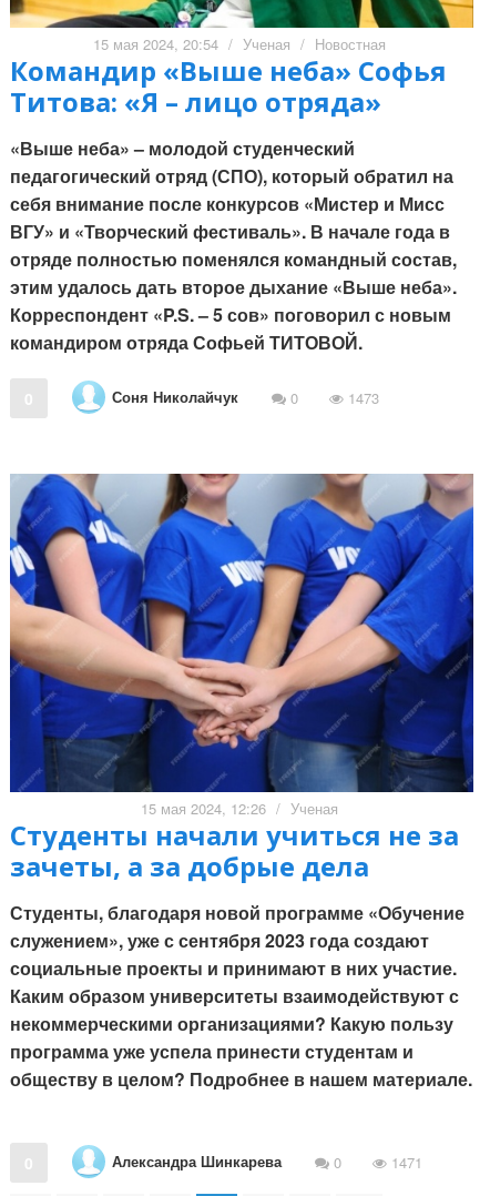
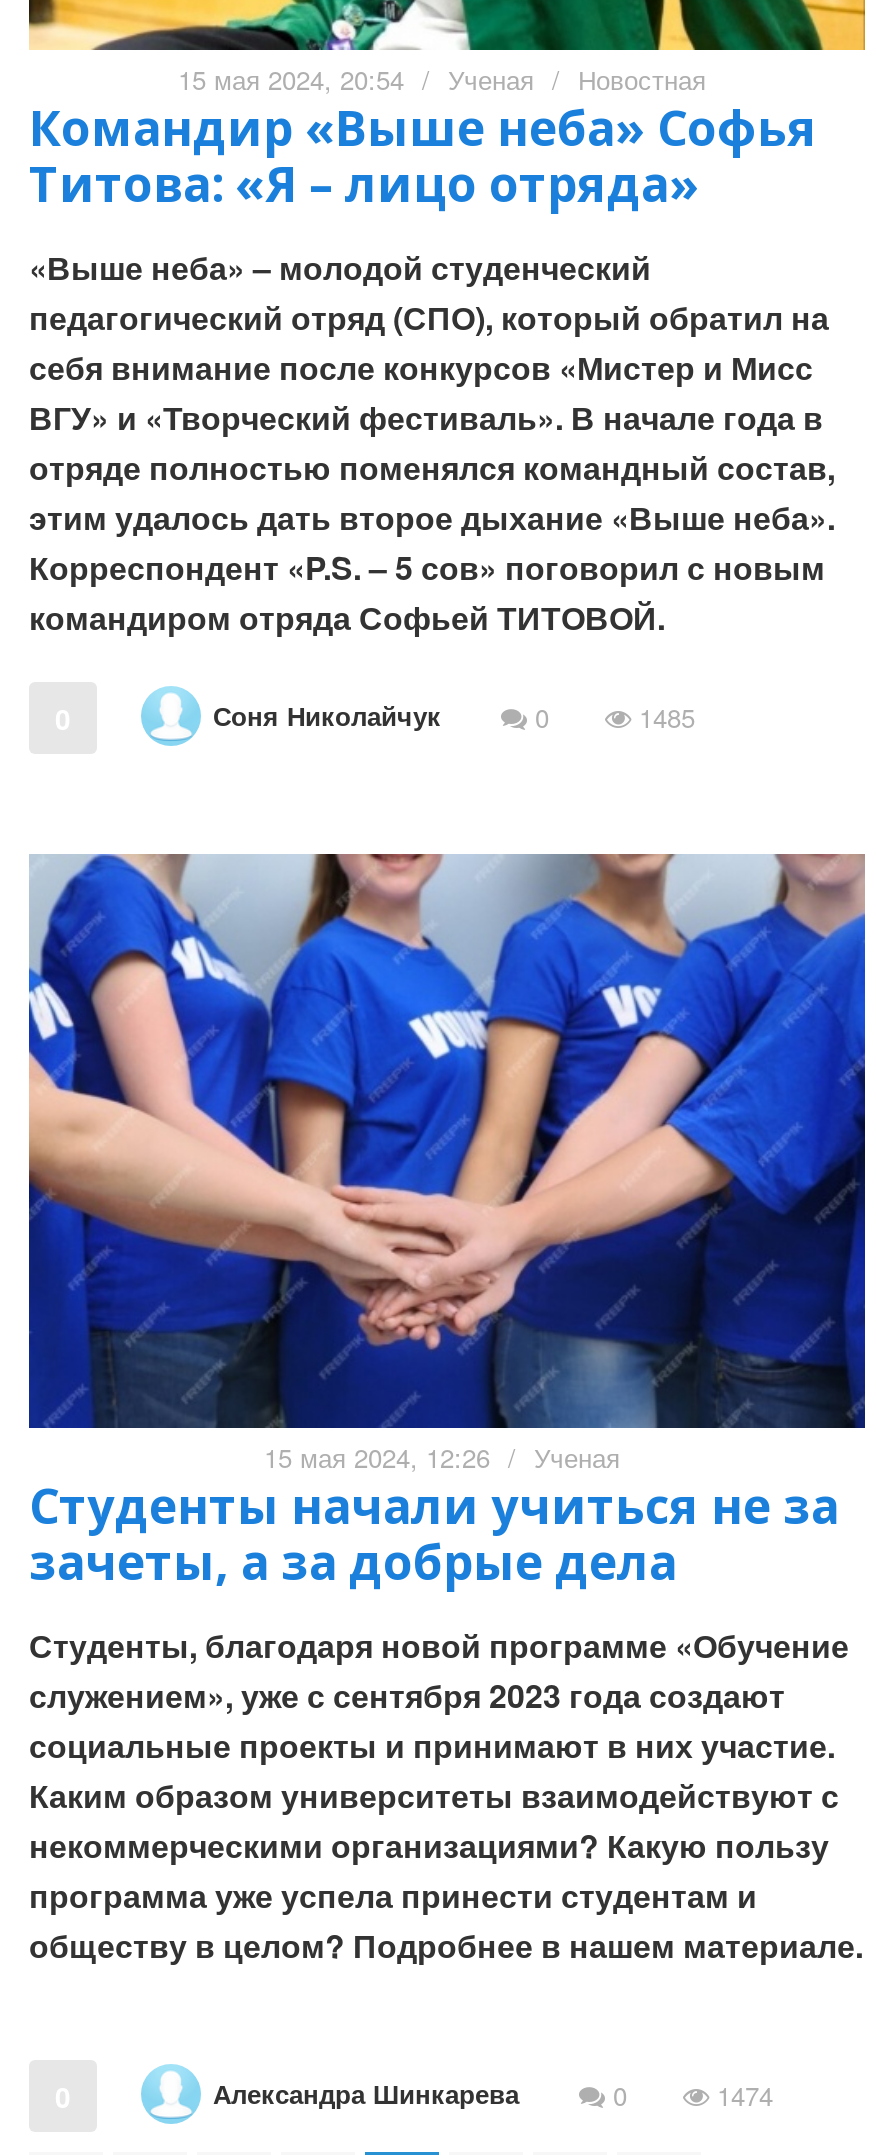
[344,387,379,408] 1473 -> [631,697,695,735] 1485
[387,1151,422,1172] 1471 -> [709,2075,773,2113] 1474

